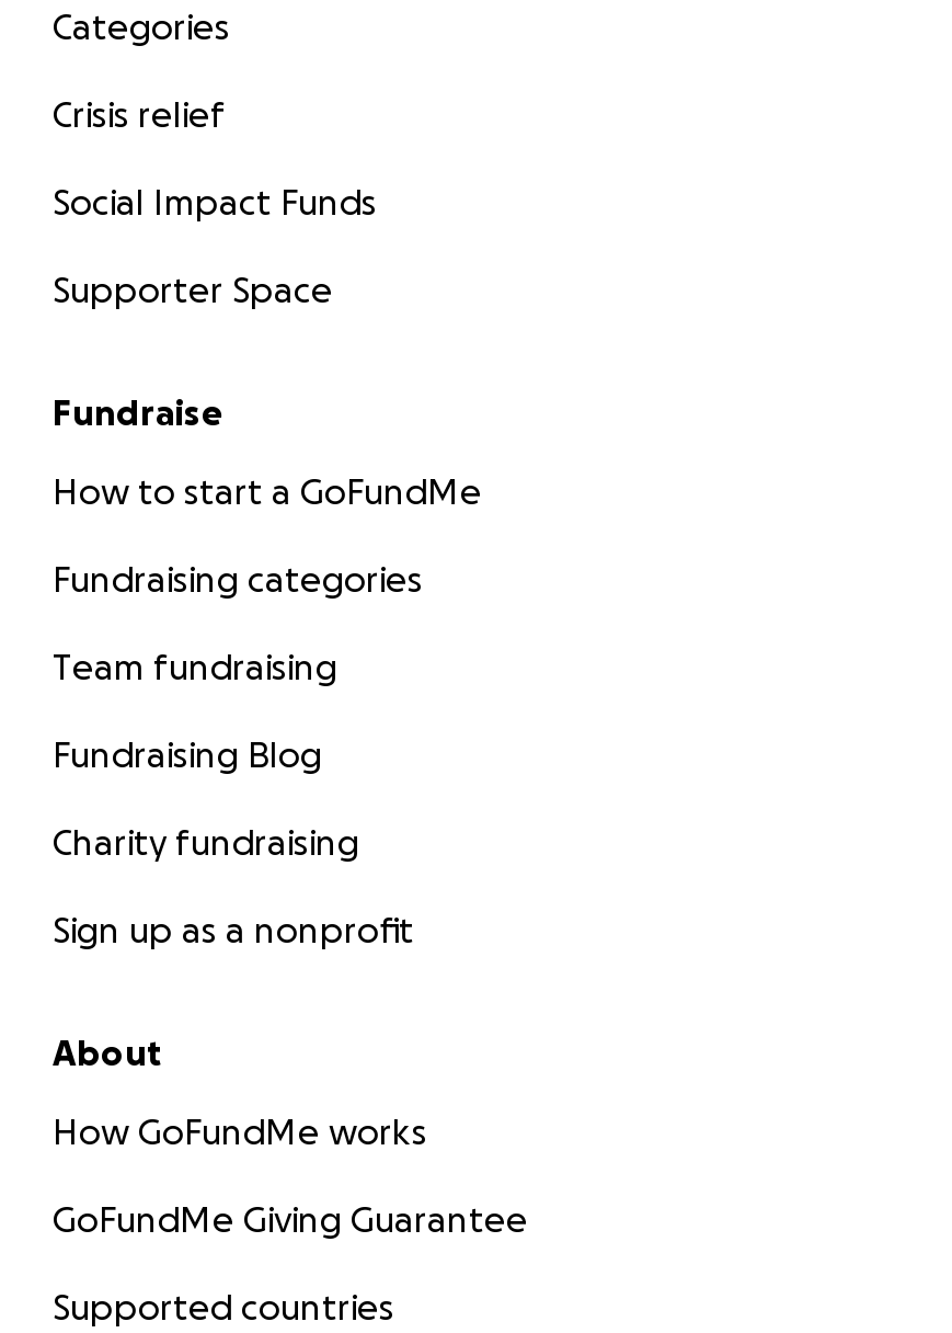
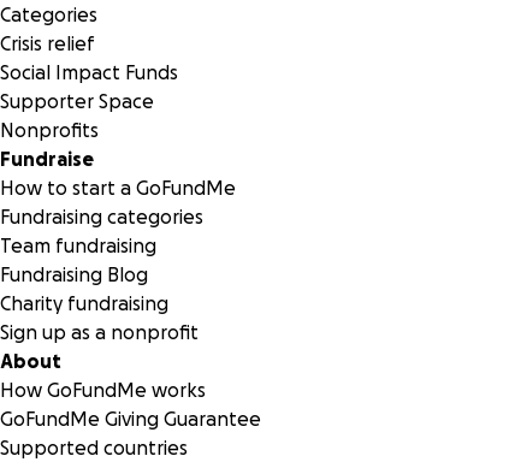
none -> [0,119,99,141] Nonprofits

